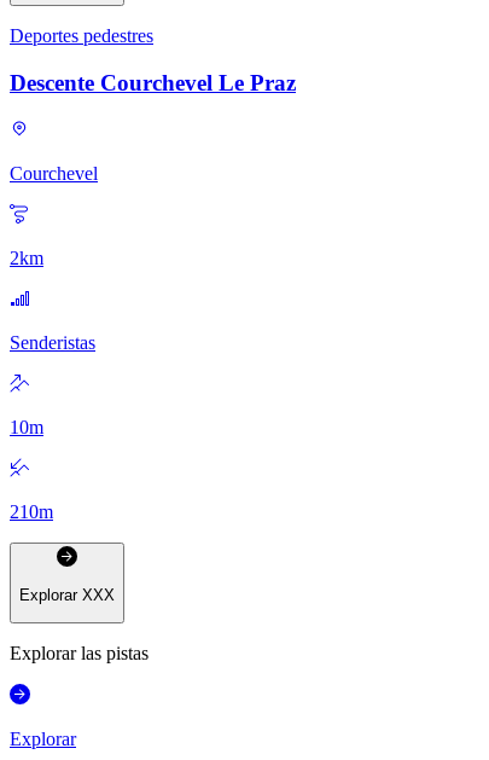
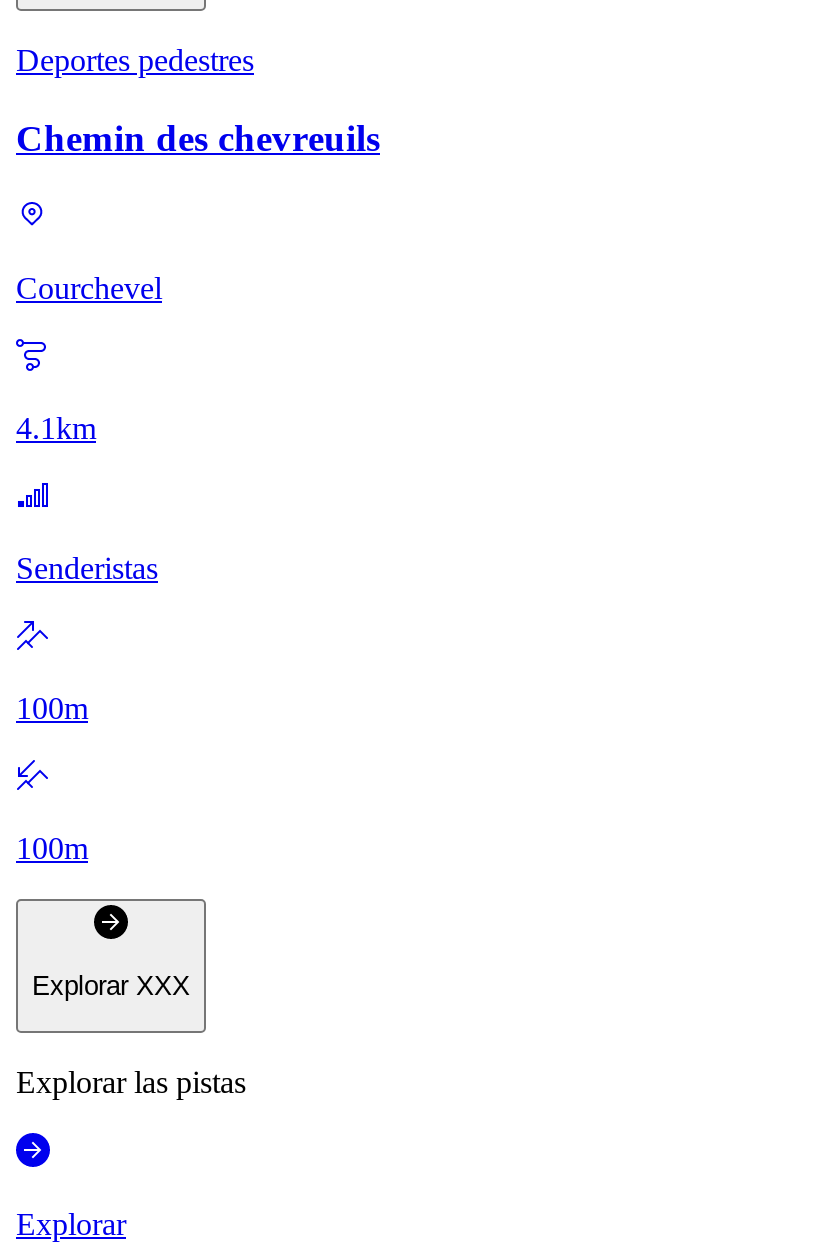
[10,70,296,95] Descente Courchevel Le Praz -> [16,117,380,159] Chemin des chevreuils
[10,247,43,268] 2 km -> [16,410,96,444] 4.1 km
[10,416,43,437] 10m -> [16,690,88,724] 100m
[10,501,53,521] 210m -> [16,830,88,864] 100m

